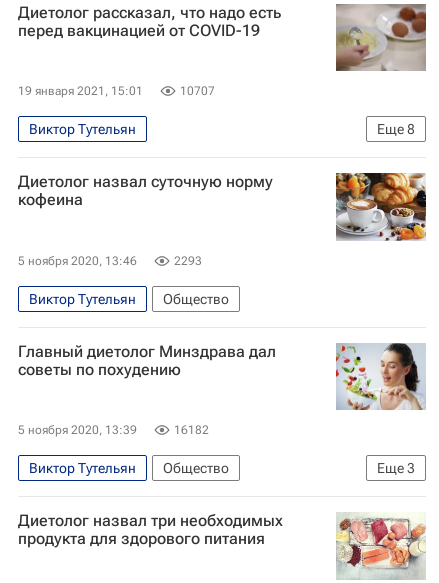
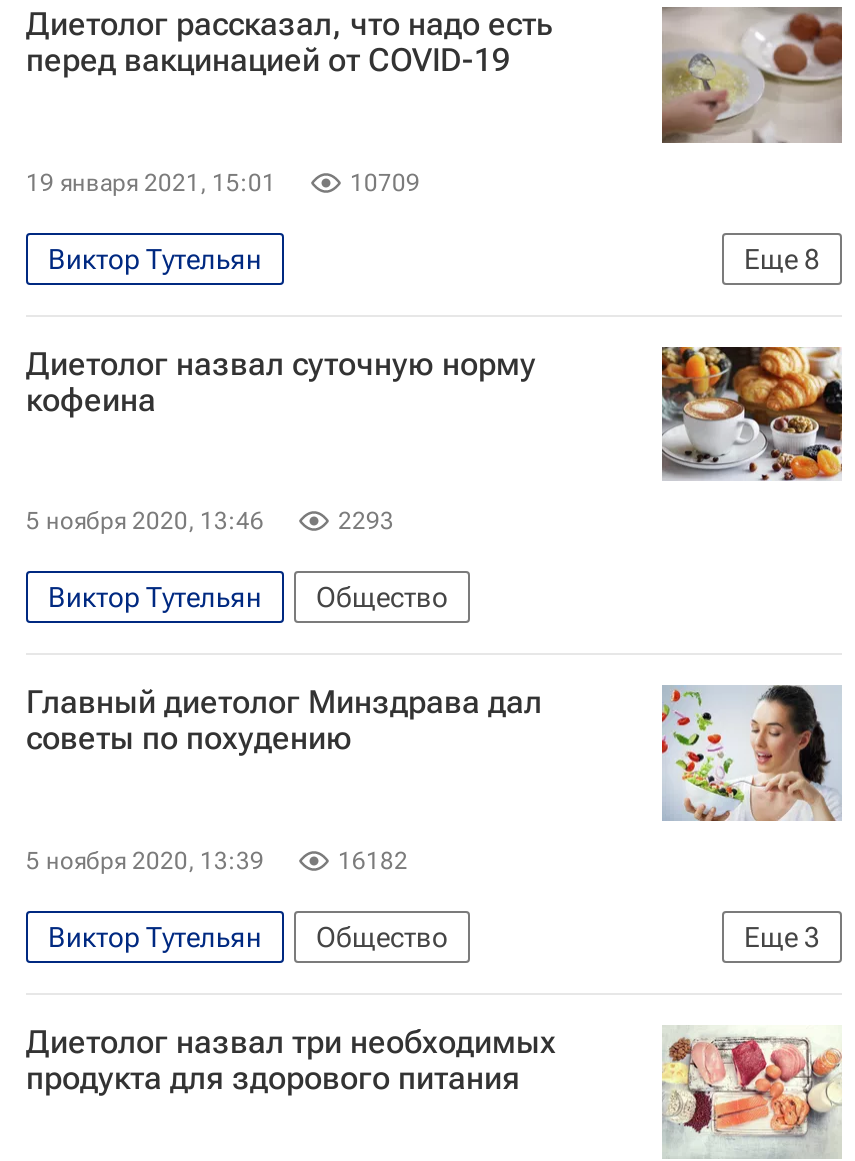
[180,84,215,98] 10707 -> [350,168,420,196] 10709

